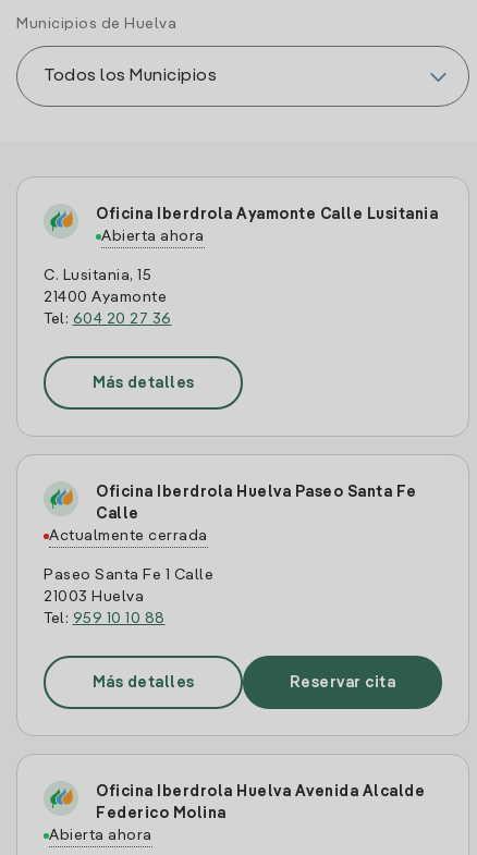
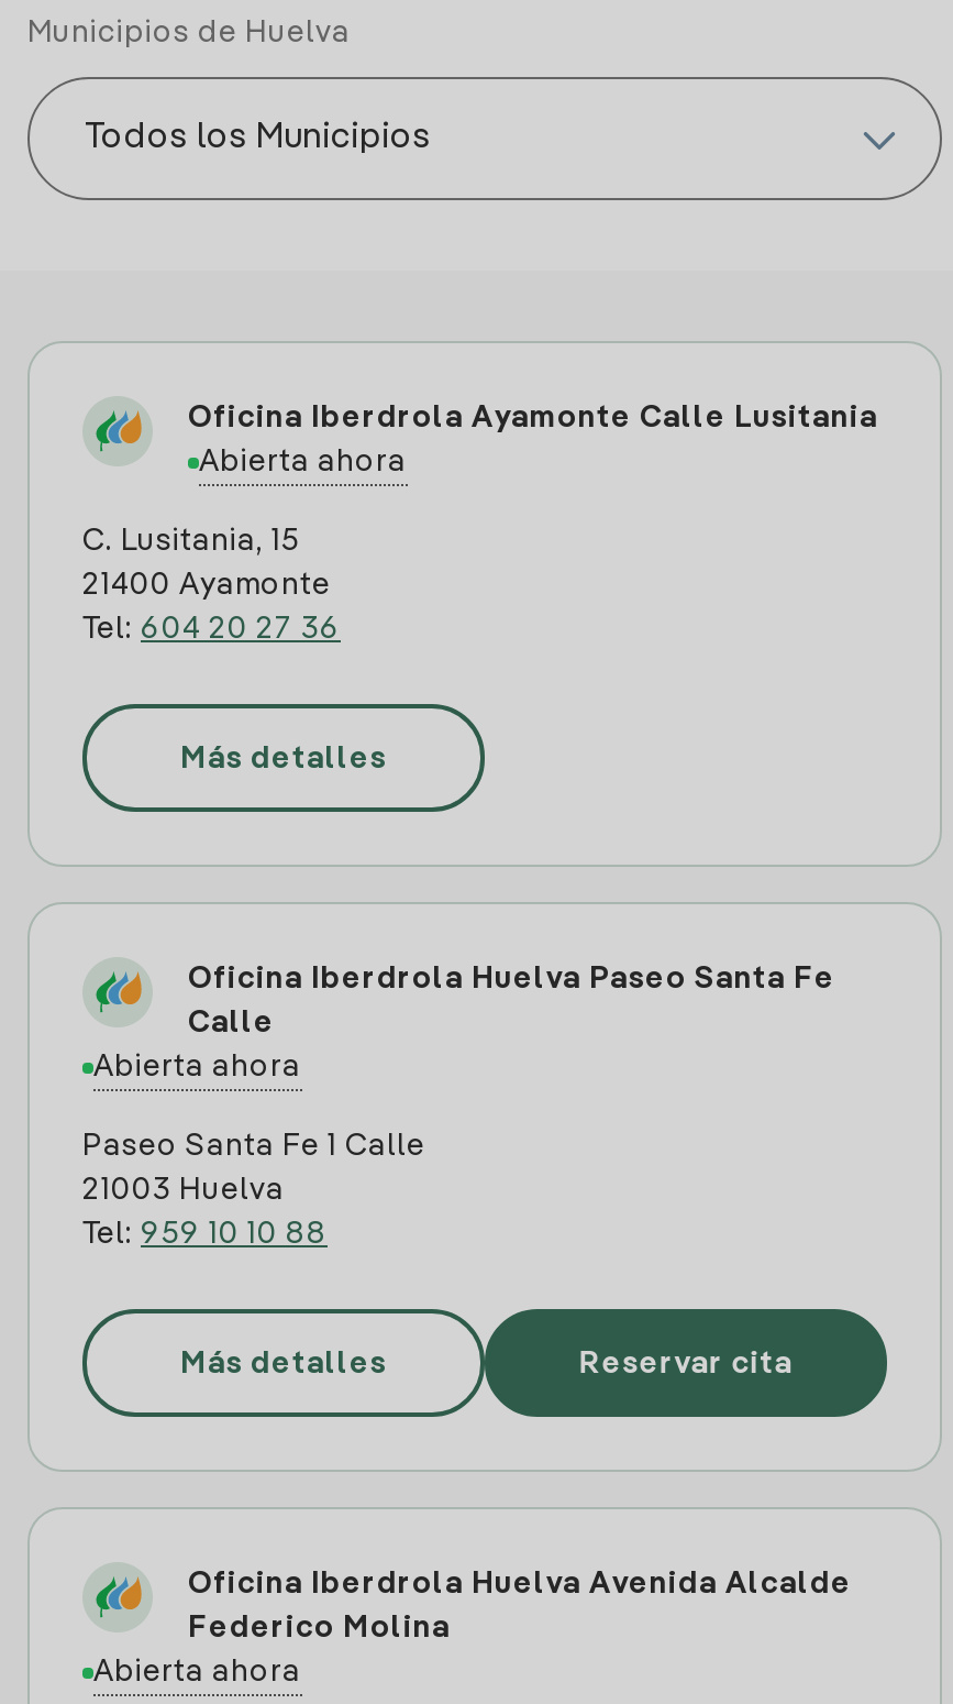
[49,528,207,543] Actualmente cerrada -> [93,1052,301,1082] Abierta ahora

